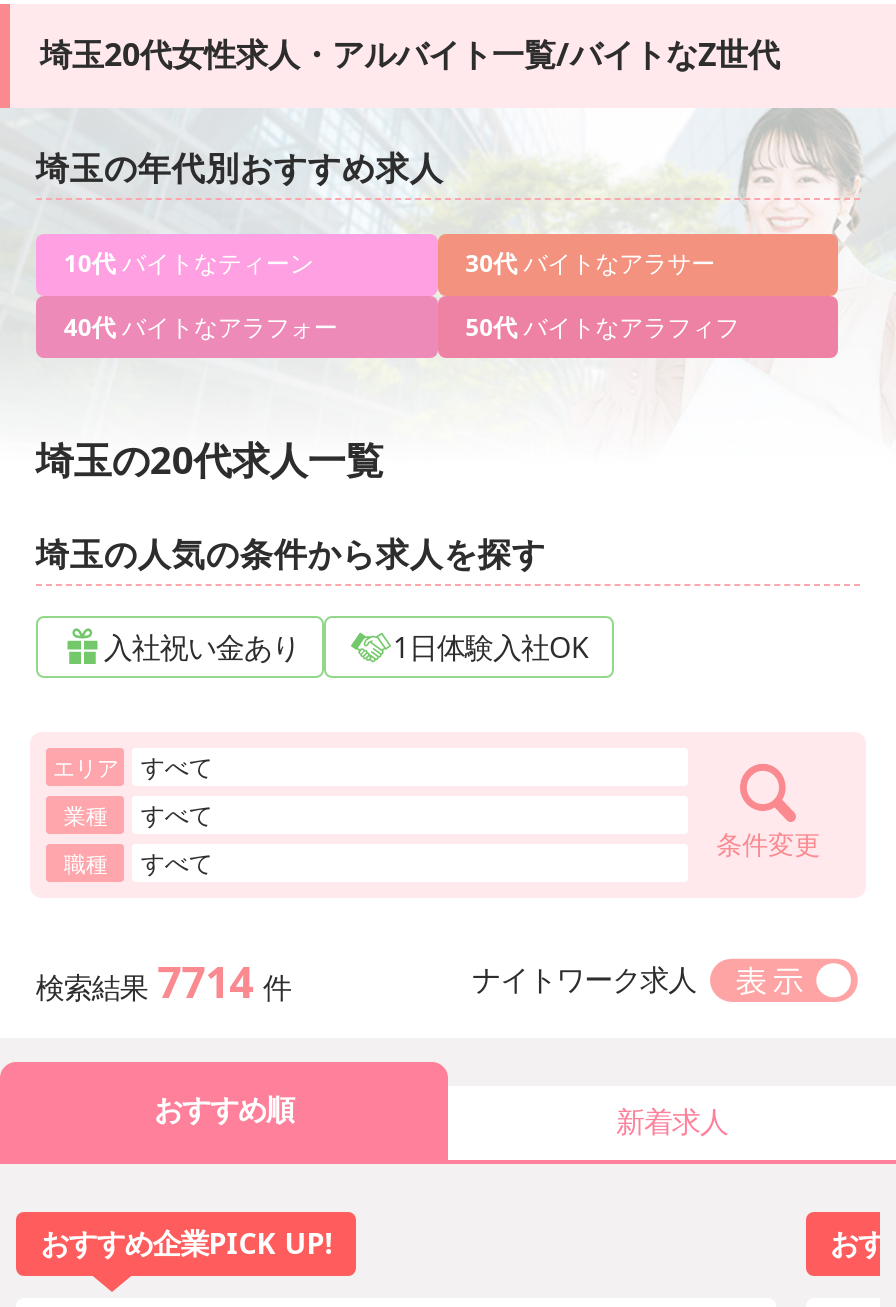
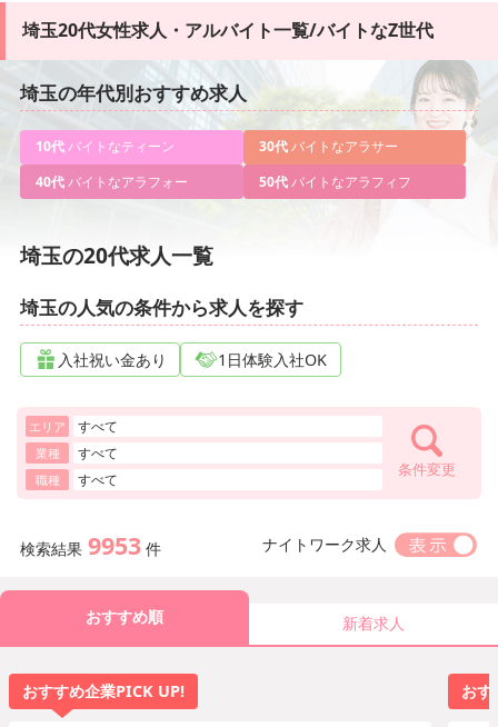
[36,951,291,1009] 検索結果 7714 件 -> [20,529,162,561] 検索結果 9953 件

